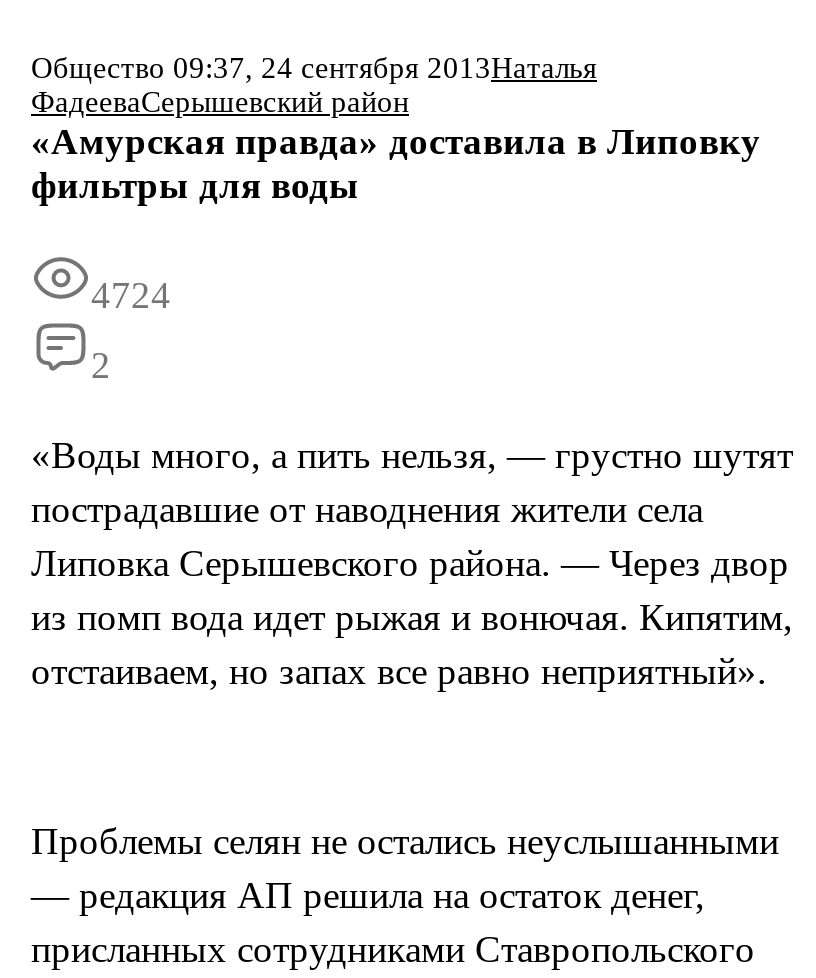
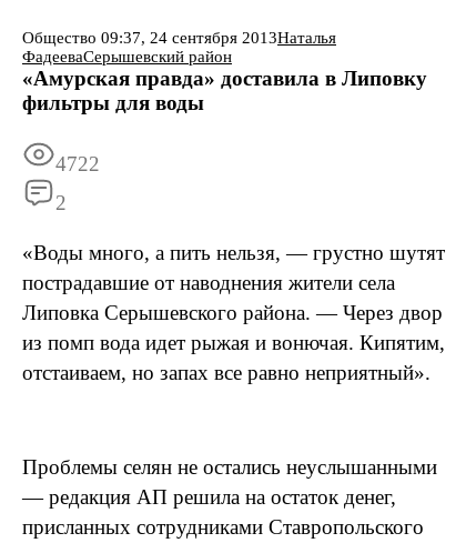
[91,275,171,317] 4724 -> [55,152,100,176] 4722

